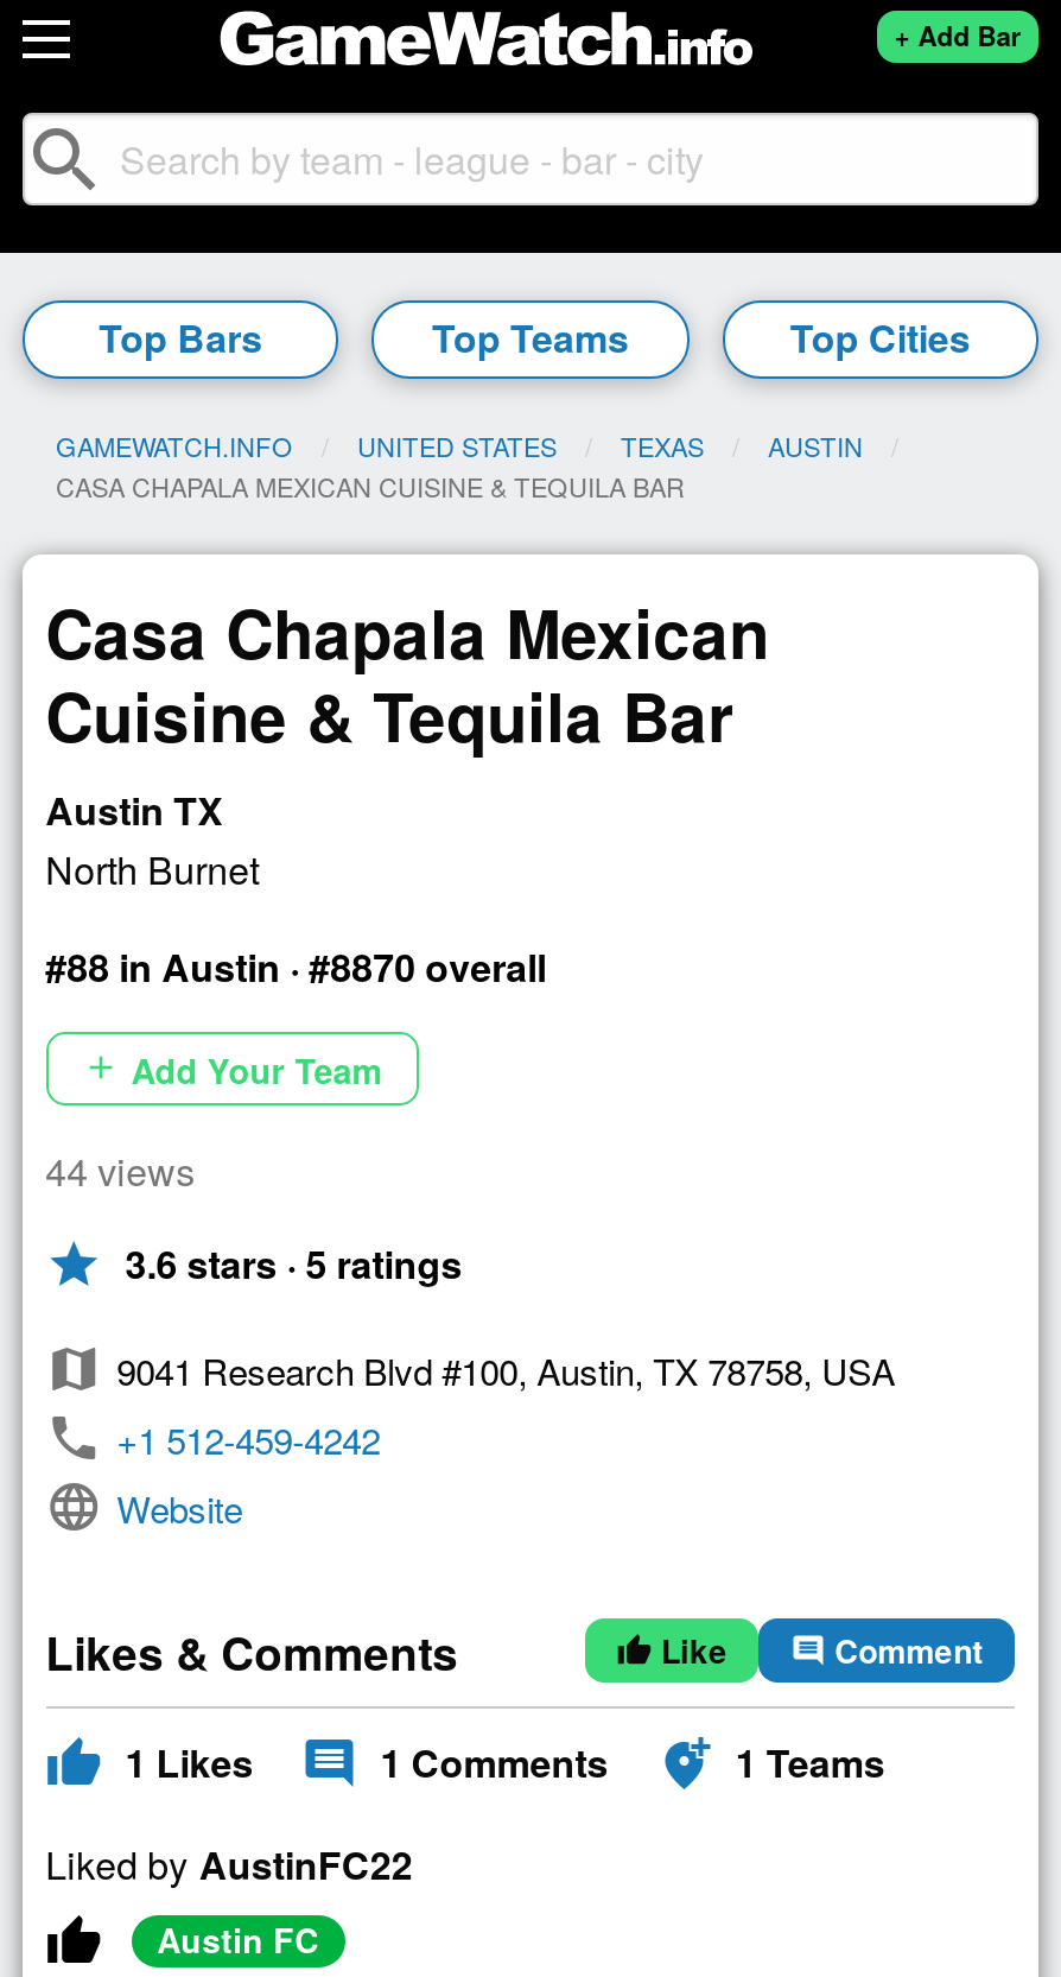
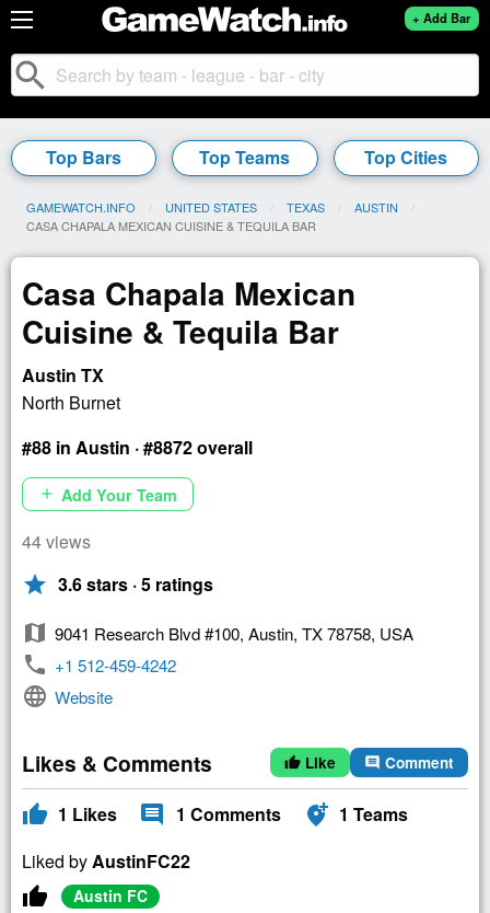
[45,939,546,994] #88 in Austin · #8870 overall -> [21,434,252,460] #88 in Austin · #8872 overall

